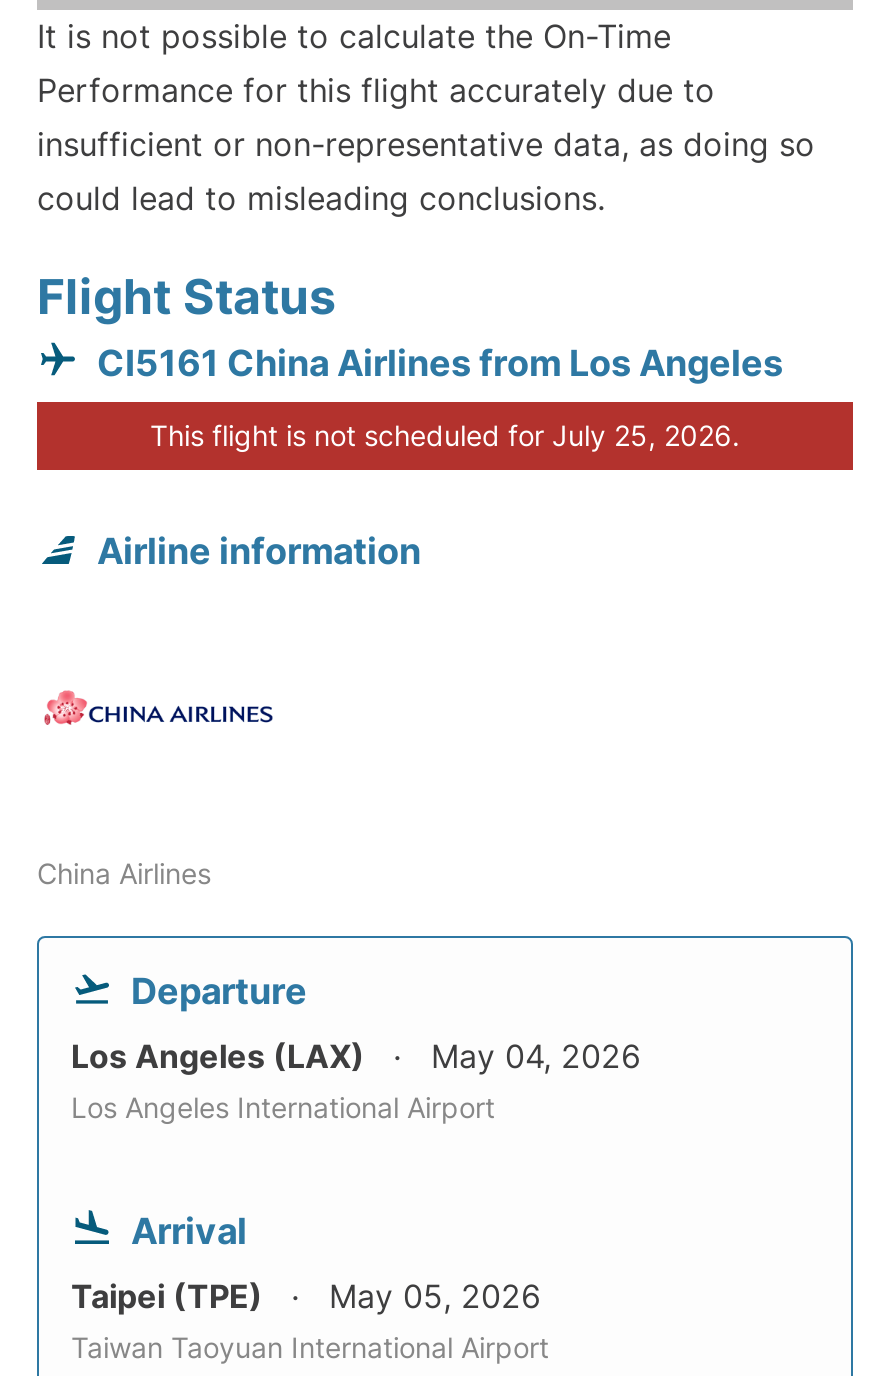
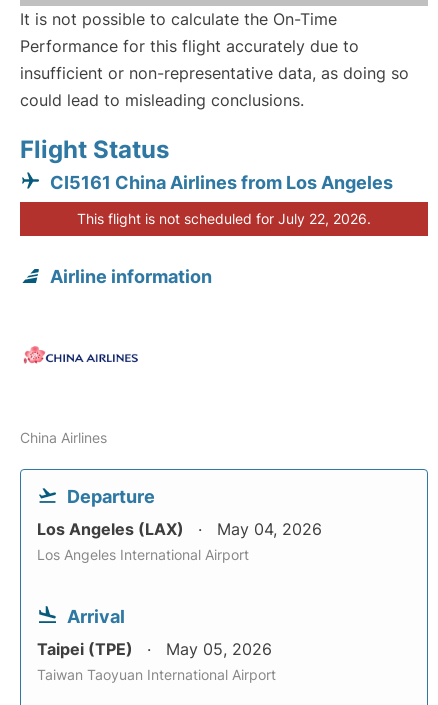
[150,418,740,452] This flight is not scheduled for July 25, 2026. -> [77,210,371,227] This flight is not scheduled for July 22, 2026.

